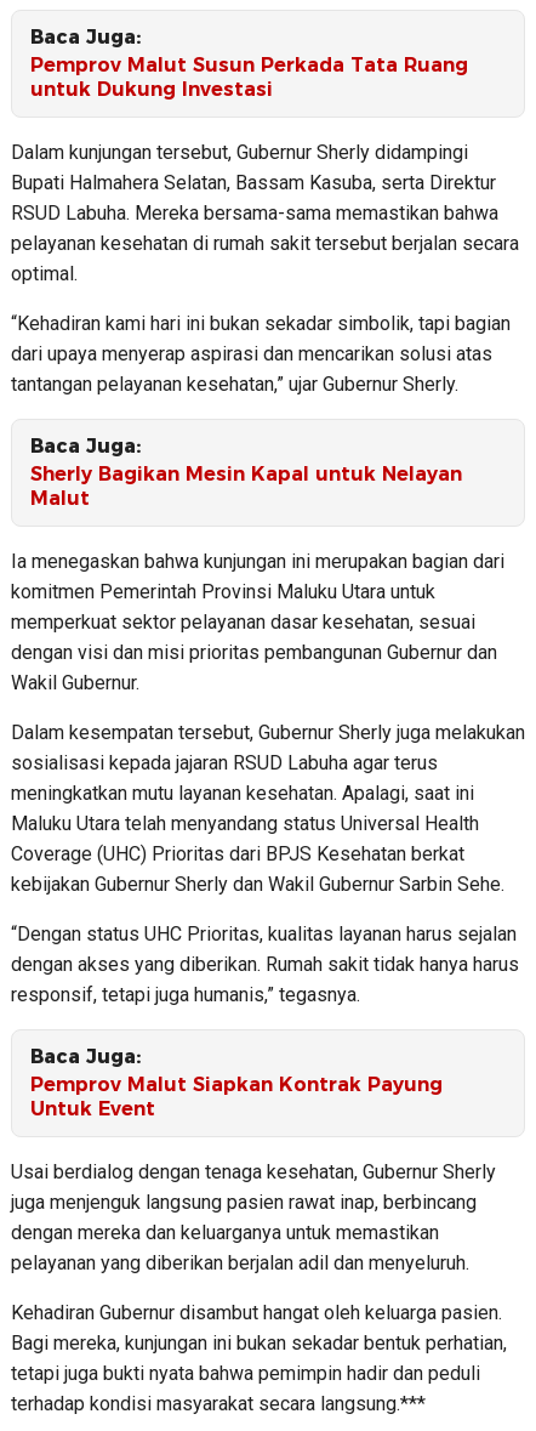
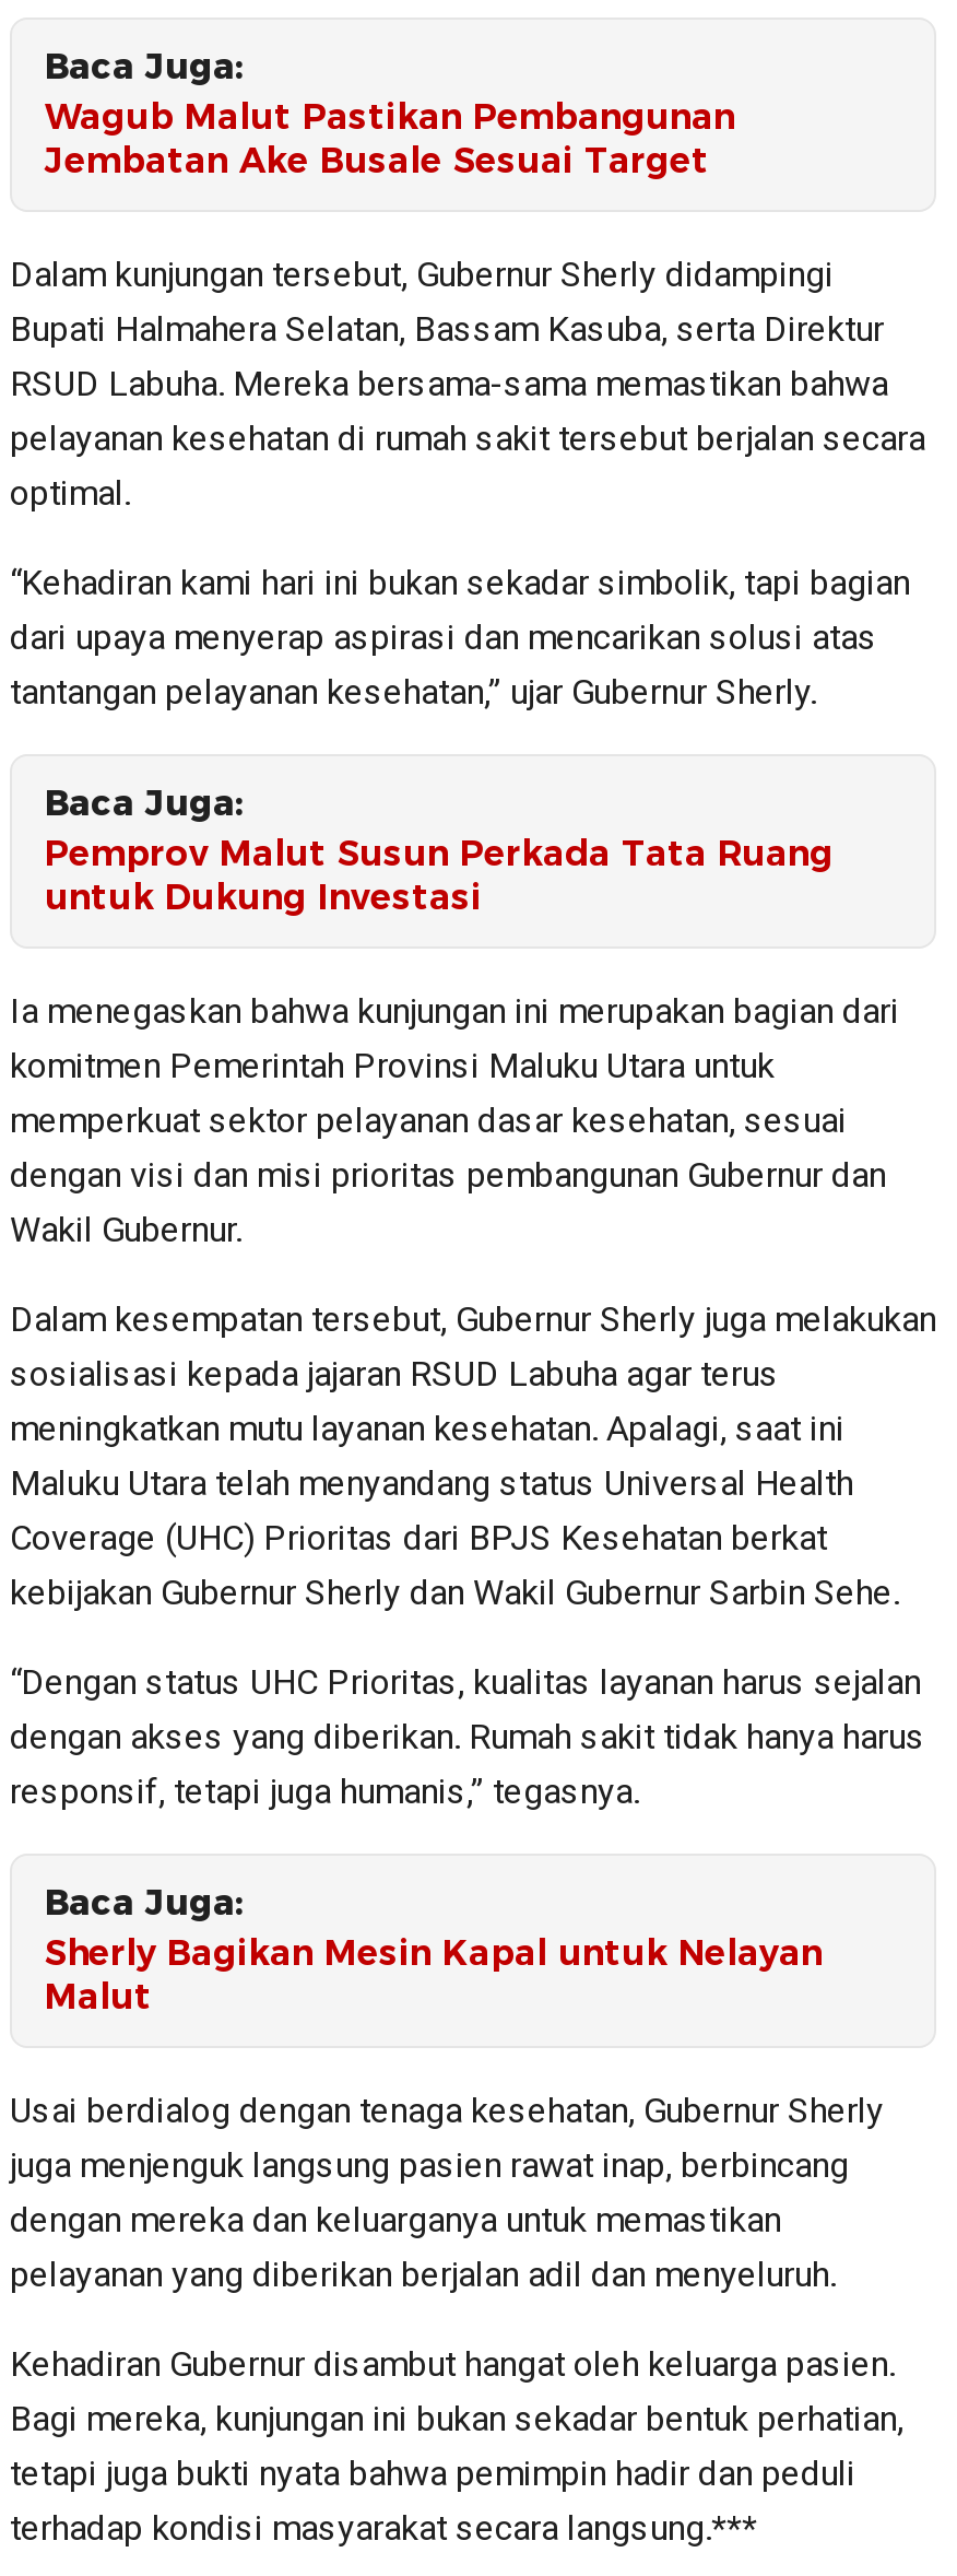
moved [30,53,468,100] -> [45,832,834,917]: Pemprov Malut Susun Perkada Tata Ruang | untuk Dukung Investasi
none -> [45,95,735,181] Wagub Malut Pastikan Pembangunan | Jembatan Ake Busale Sesuai Target
moved [30,462,462,509] -> [45,1931,823,2017]: Sherly Bagikan Mesin Kapal untuk Nelayan | Malut
[30,1072,443,1120] Pemprov Malut Siapkan Kontrak Payung | Untuk Event -> none

